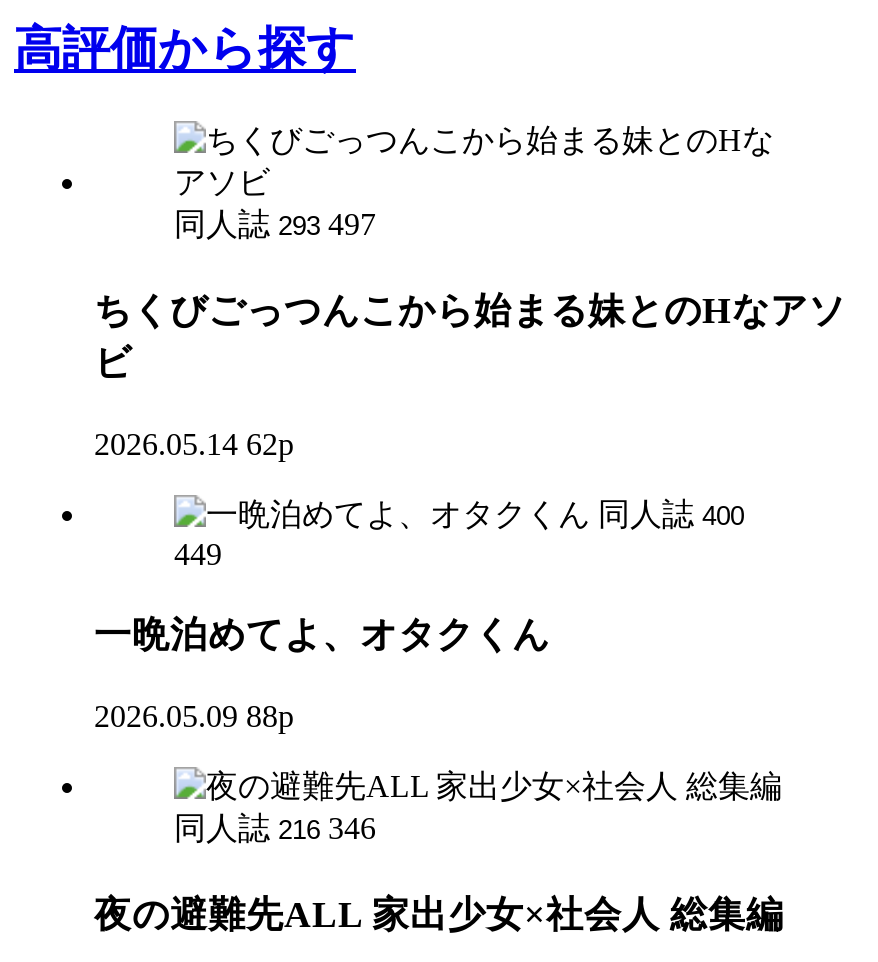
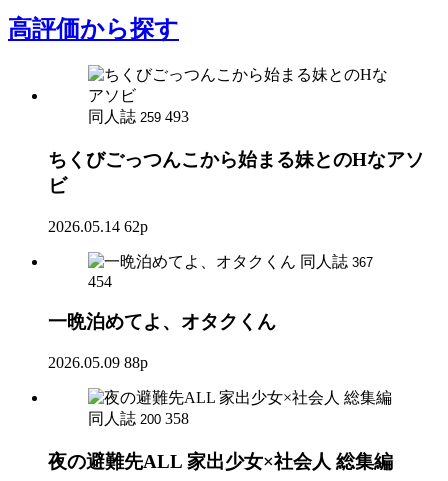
[174,207,376,241] 同人誌 293 497 -> [88,108,189,125] 同人誌 259 493
[598,496,744,530] 同人誌 400 -> [300,253,373,270] 同人誌 367
[174,536,222,570] 449 -> [88,273,112,290] 454
[174,811,376,845] 同人誌 216 346 -> [88,410,189,427] 同人誌 200 358

